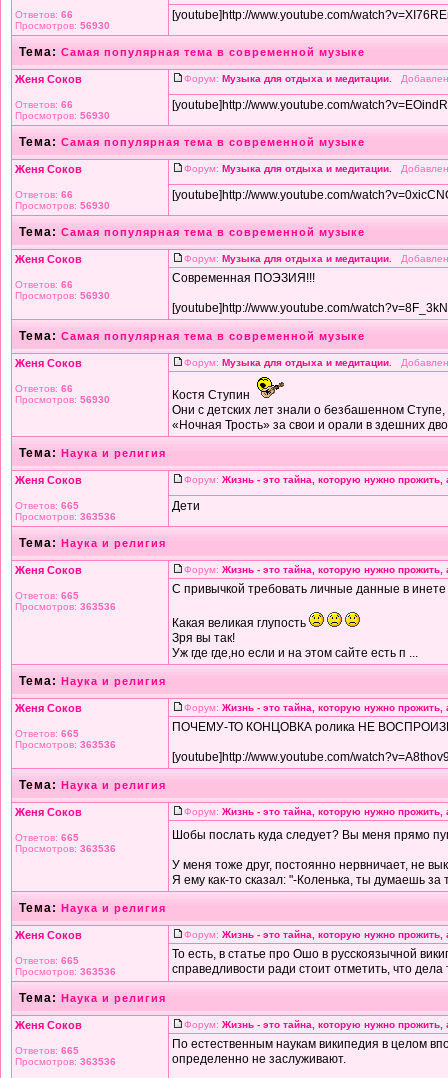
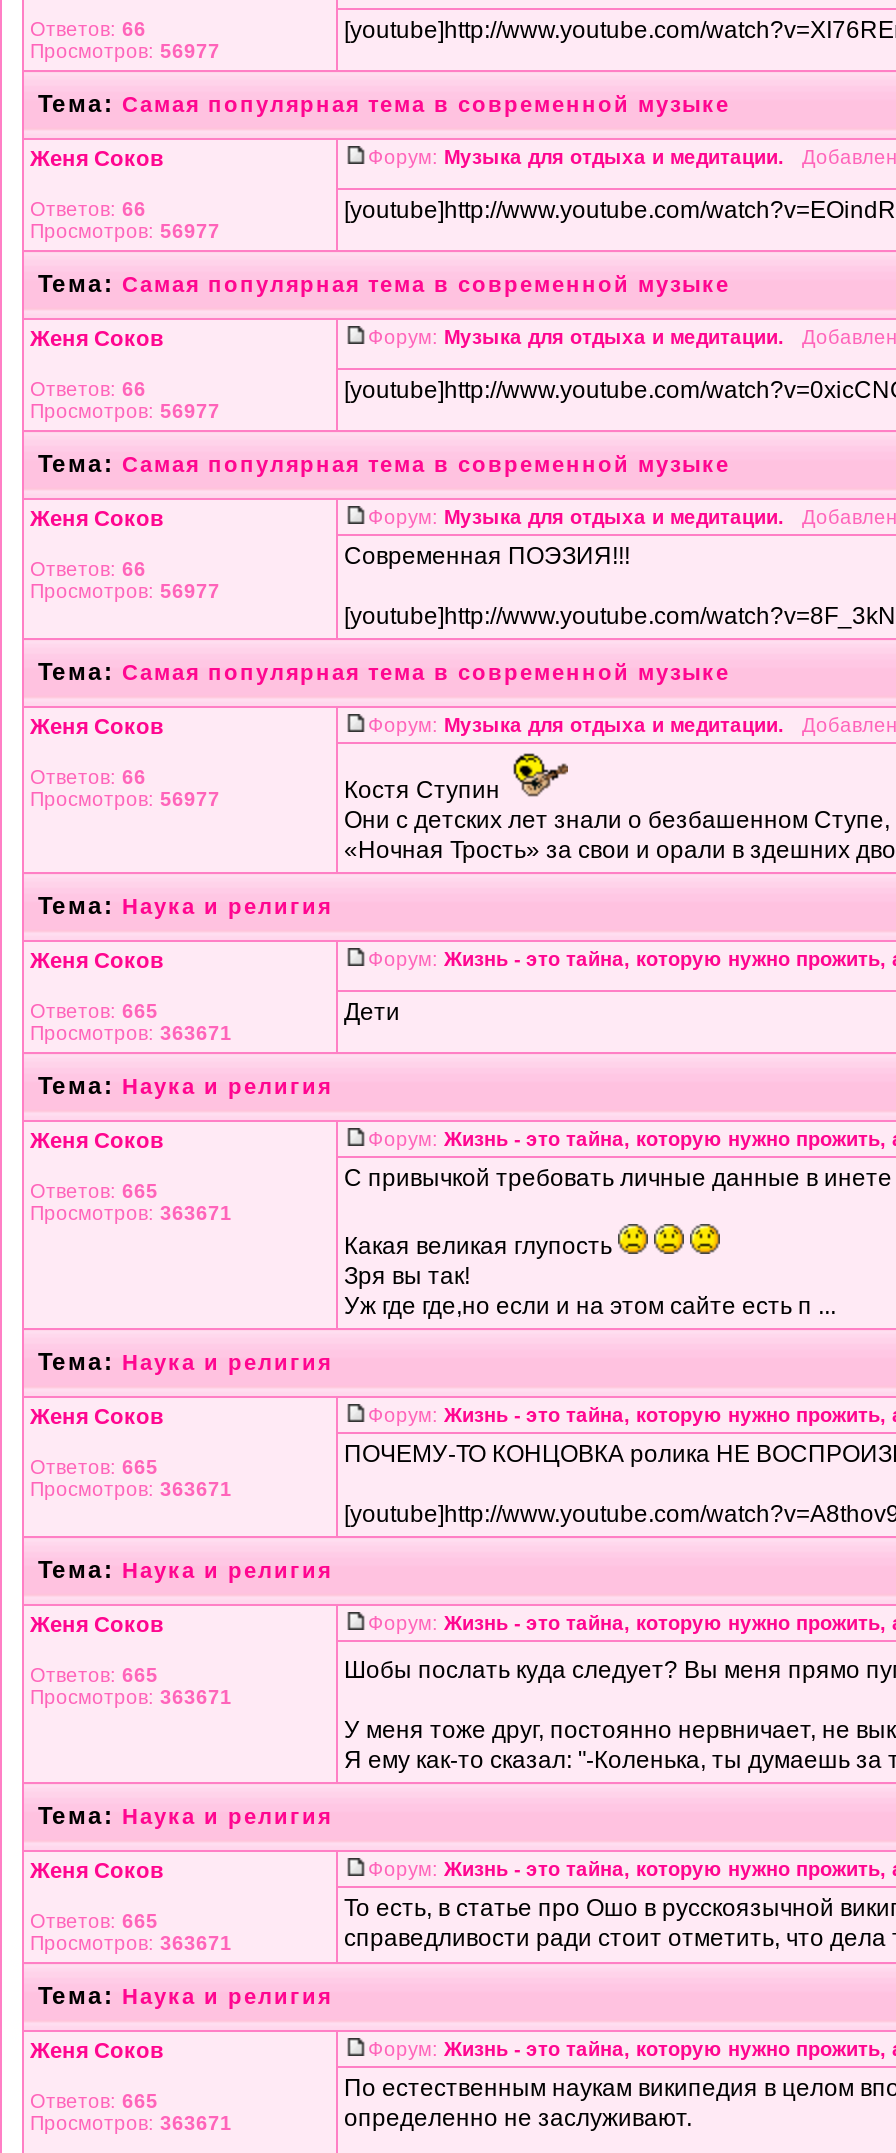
[15,20,110,31] Просмотров: 56930 -> [30,40,220,62] Просмотров: 56977
[15,110,110,121] Просмотров: 56930 -> [30,220,220,242] Просмотров: 56977
[15,200,110,211] Просмотров: 56930 -> [30,400,220,422] Просмотров: 56977
[15,290,110,301] Просмотров: 56930 -> [30,580,220,602] Просмотров: 56977
[15,394,110,405] Просмотров: 56930 -> [30,788,220,810] Просмотров: 56977
[15,511,116,522] Просмотров: 363536 -> [30,1022,232,1044] Просмотров: 363671
[15,601,116,612] Просмотров: 363536 -> [30,1202,232,1224] Просмотров: 363671
[15,739,116,750] Просмотров: 363536 -> [30,1478,232,1500] Просмотров: 363671
[15,843,116,854] Просмотров: 363536 -> [30,1686,232,1708] Просмотров: 363671
[15,966,116,977] Просмотров: 363536 -> [30,1932,232,1954] Просмотров: 363671
[15,1056,116,1067] Просмотров: 363536 -> [30,2112,232,2134] Просмотров: 363671

